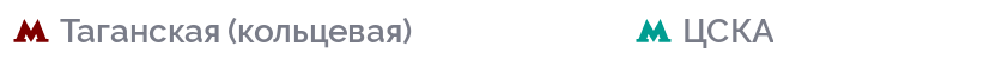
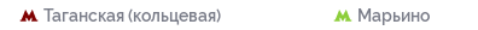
[682,12,773,50] ЦСКА -> [357,6,430,25] Марьино

